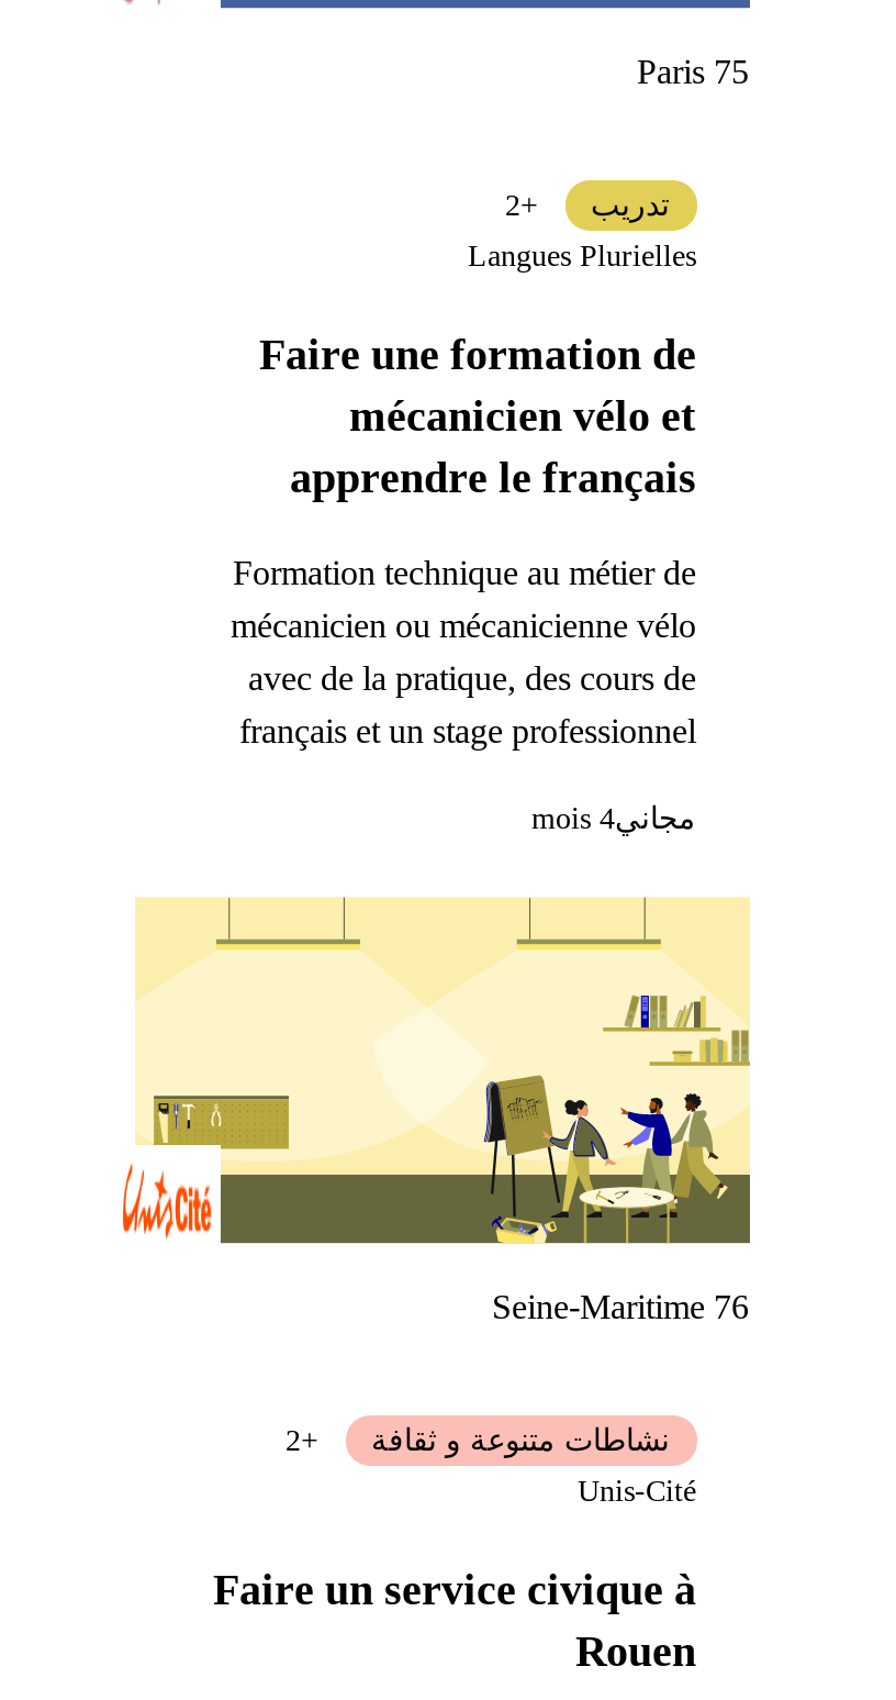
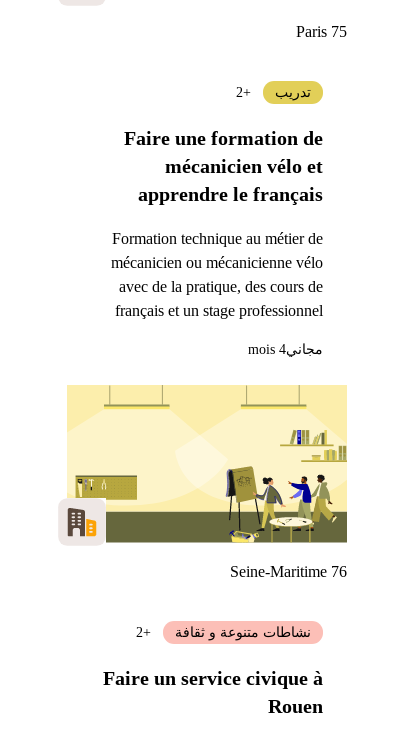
[468,239,696,272] Langues Plurielles -> none
[122,1149,216,1242] [image] -> [60,501,103,544] [image]
[578,1474,696,1507] Unis-Cité -> none

